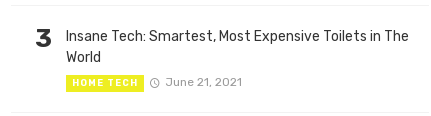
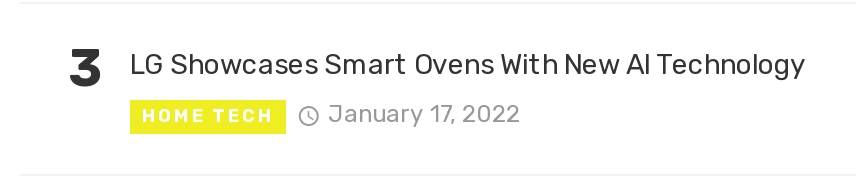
[66,28,409,66] Insane Tech: Smartest, Most Expensive Toilets in The | World -> [130,48,806,82] LG Showcases Smart Ovens With New AI Technology
[165,75,242,89] June 21, 2021 -> [328,101,520,129] January 17, 2022

